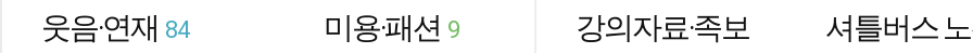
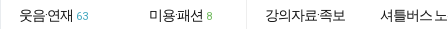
[41,10,189,44] 웃음·연재 84 -> [19,7,87,23] 웃음·연재 63
[324,10,459,44] 미용·패션 9 -> [149,7,211,23] 미용·패션 8

